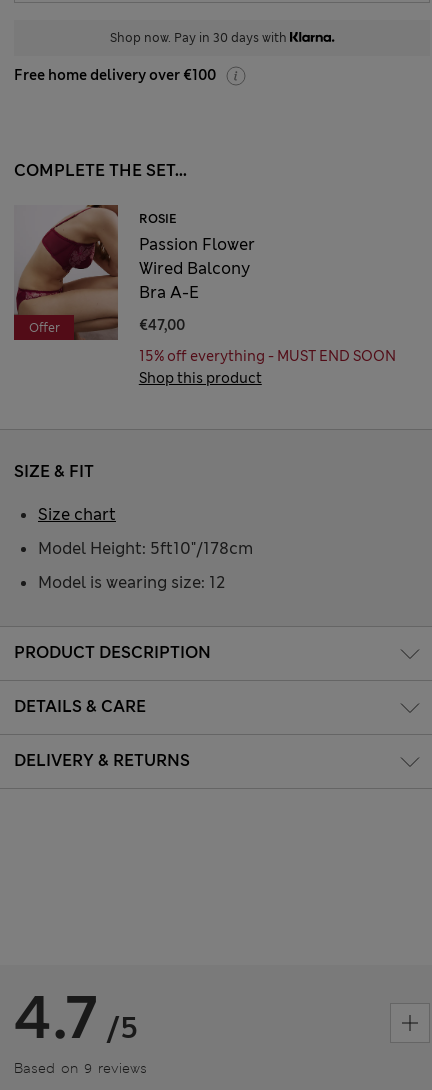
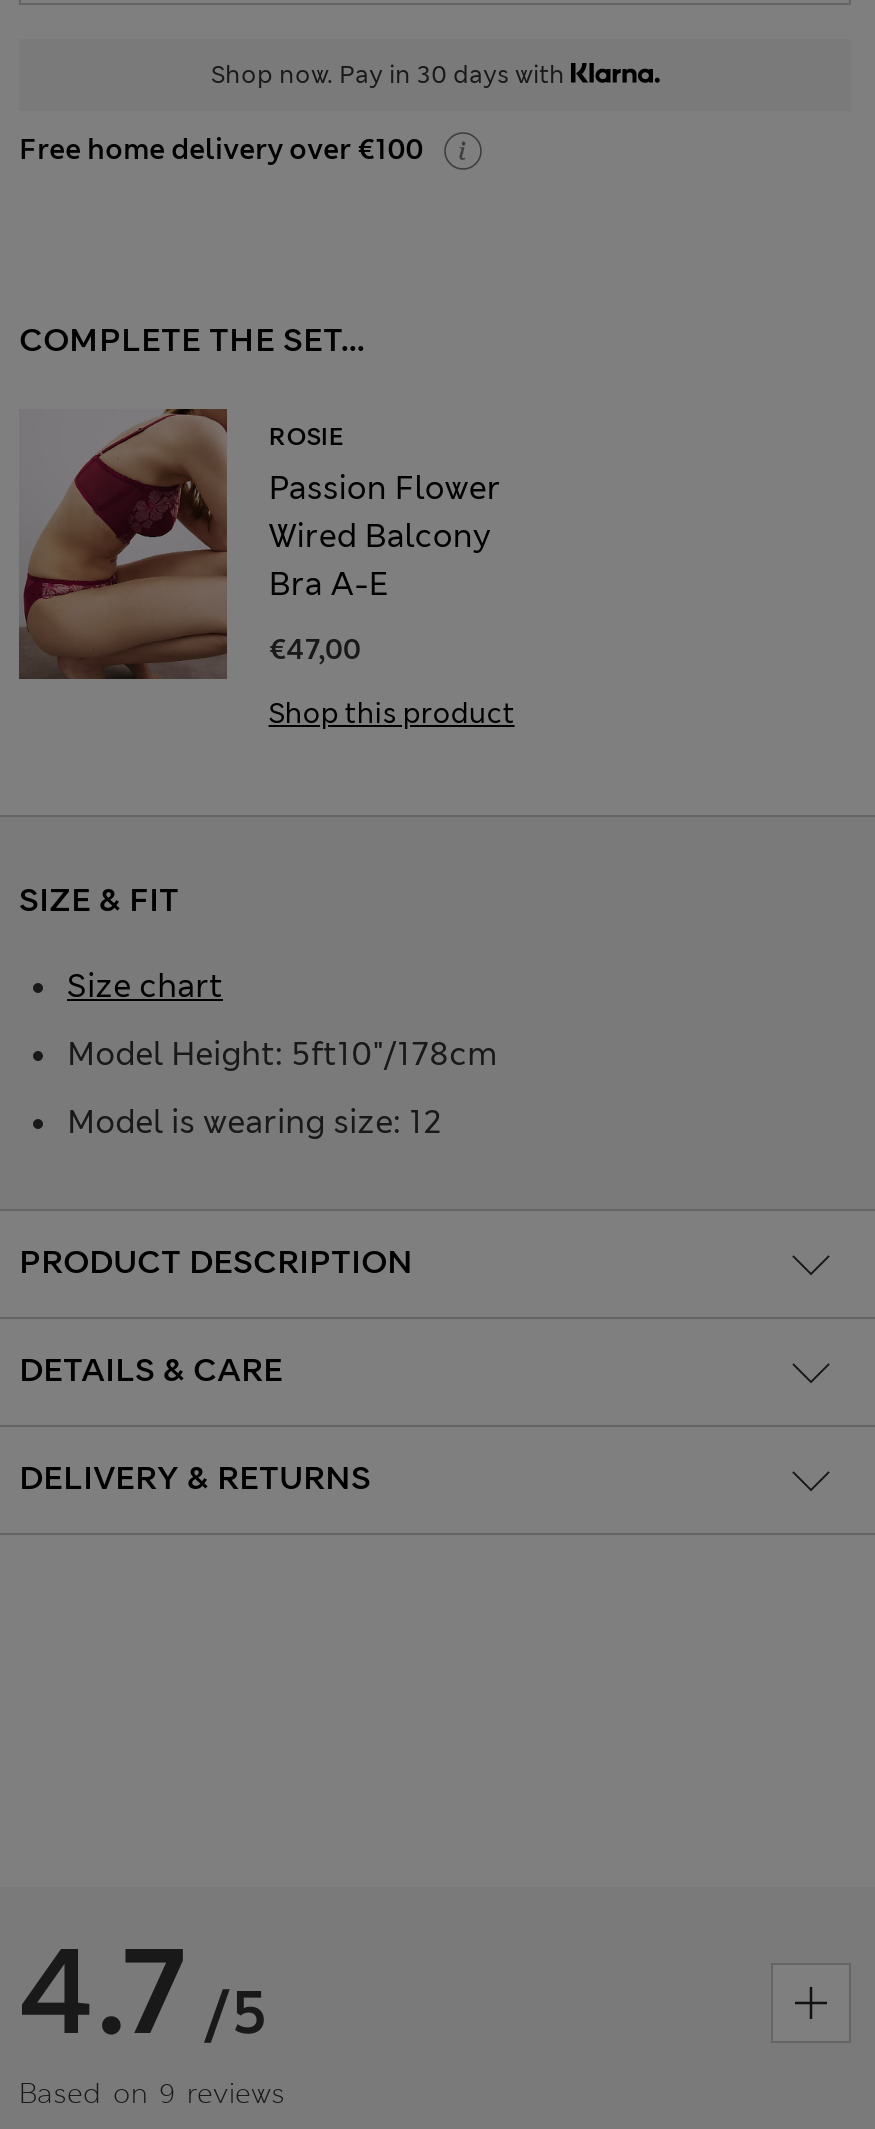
[28,320,59,336] Offer -> none
[139,347,396,365] 15% off everything - MUST END SOON -> none

